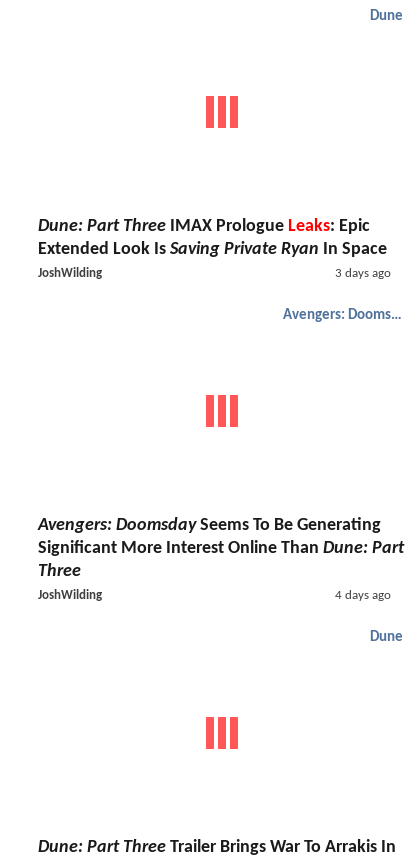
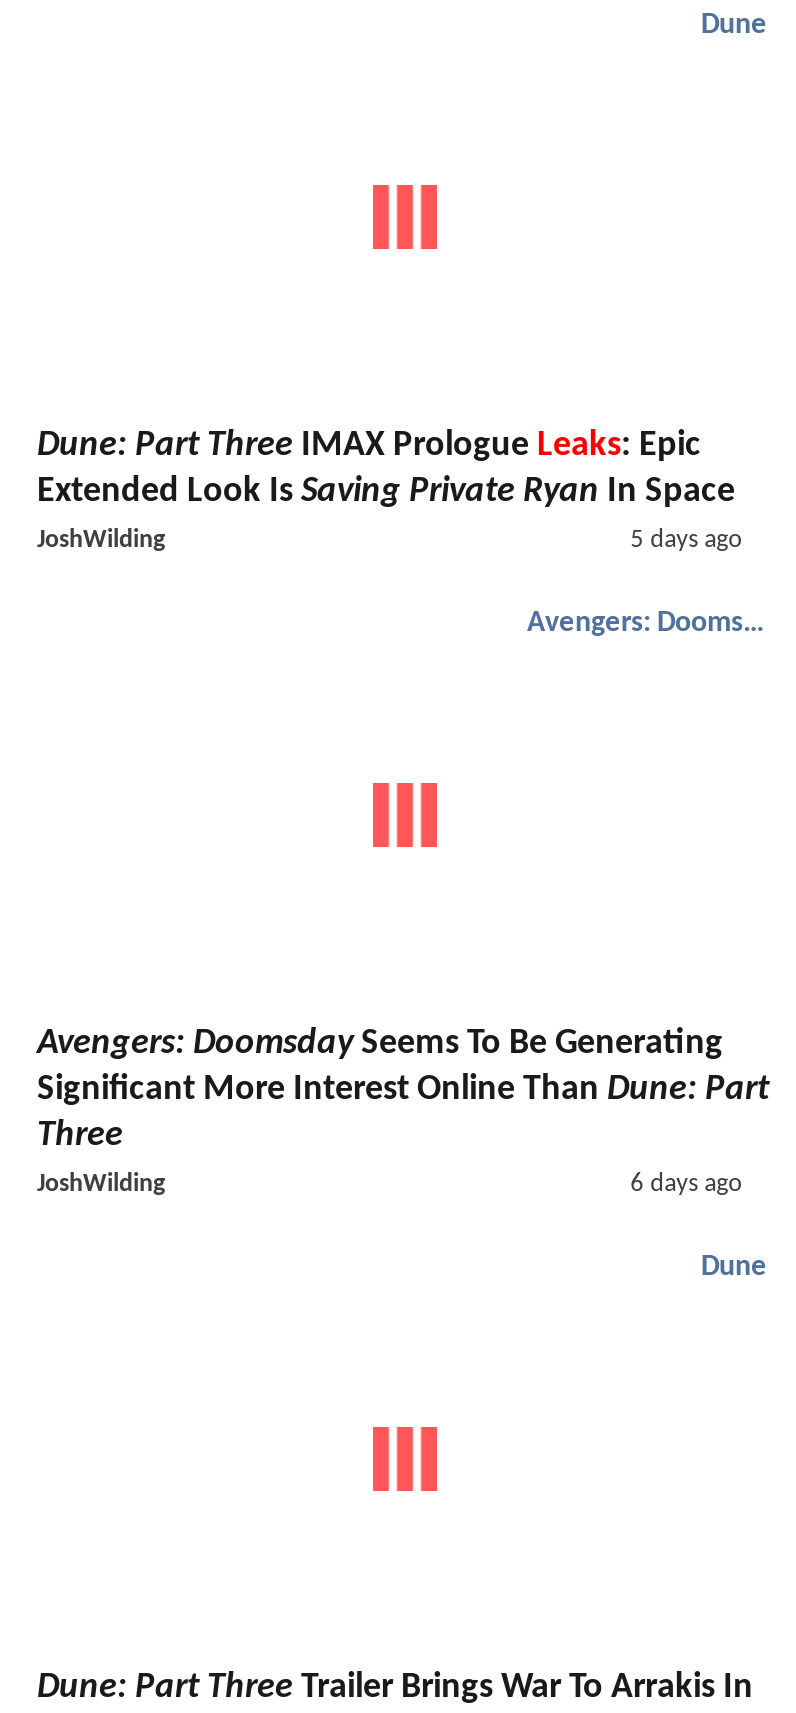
[335,267,391,280] 3 days ago -> [630,527,742,553] 5 days ago
[335,589,391,602] 4 days ago -> [630,1171,742,1197] 6 days ago

